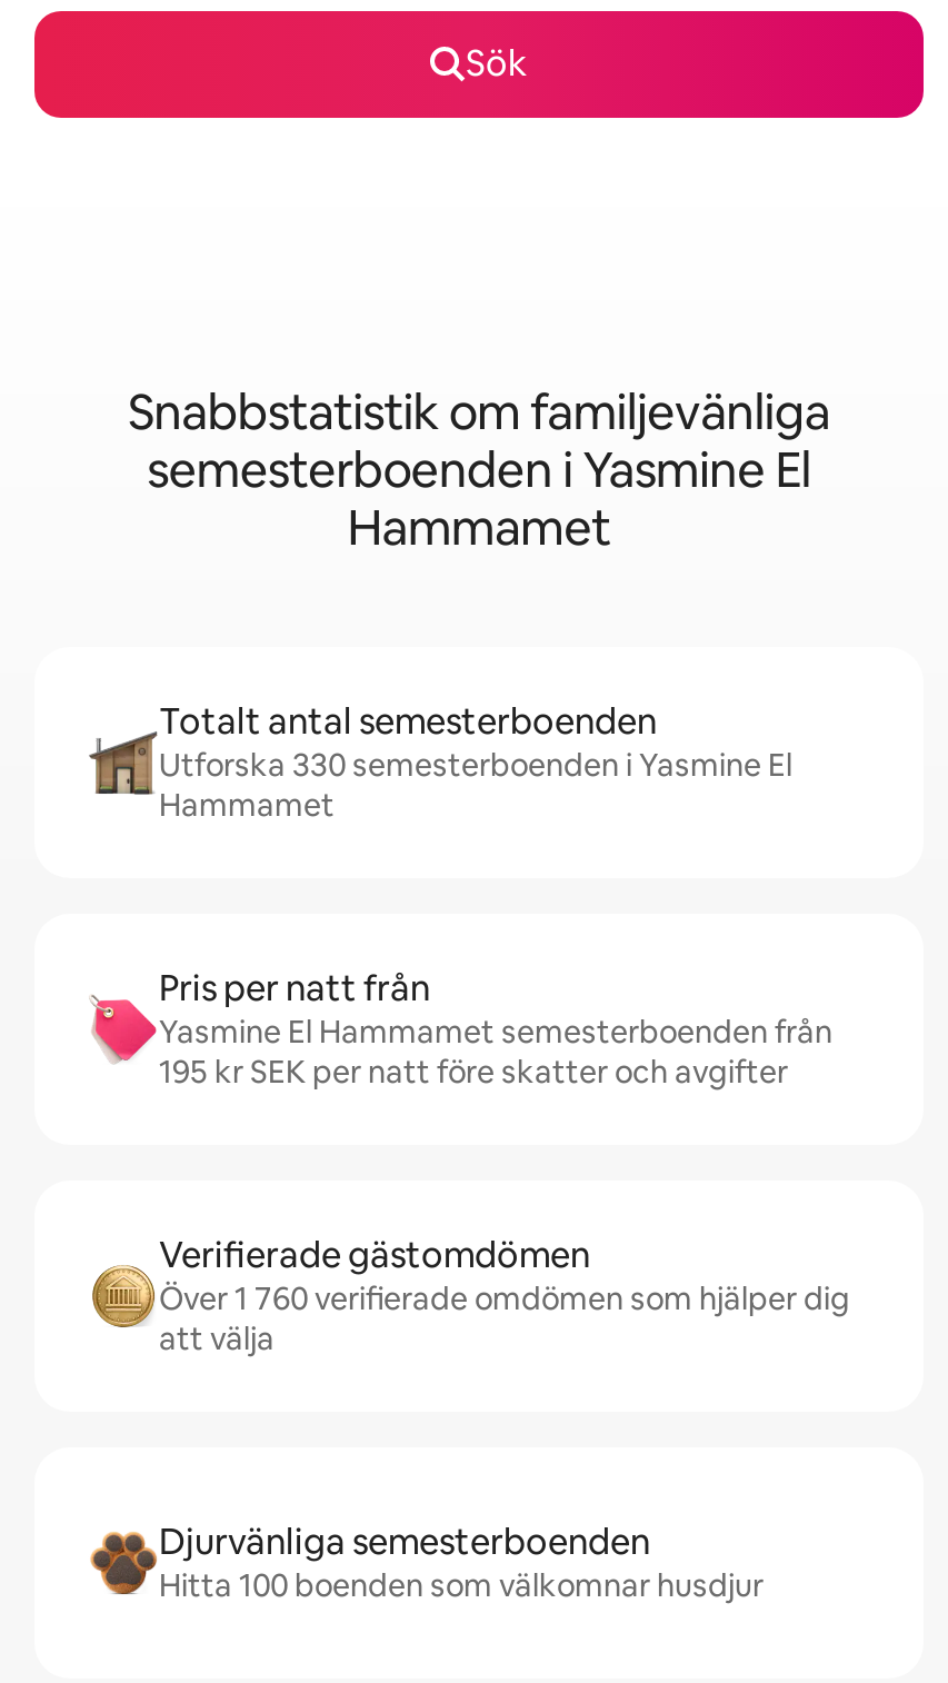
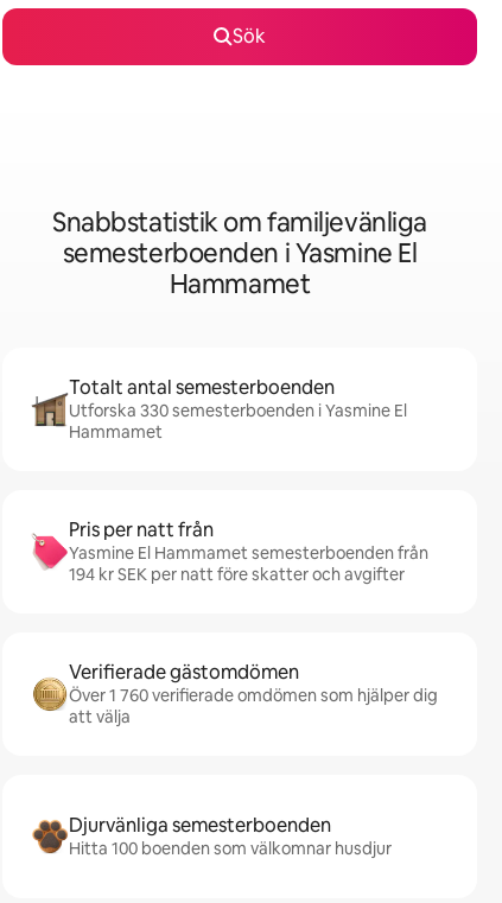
[159,1051,788,1091] 195 kr SEK per natt före skatter och avgifter -> [69,564,405,585] 194 kr SEK per natt före skatter och avgifter

